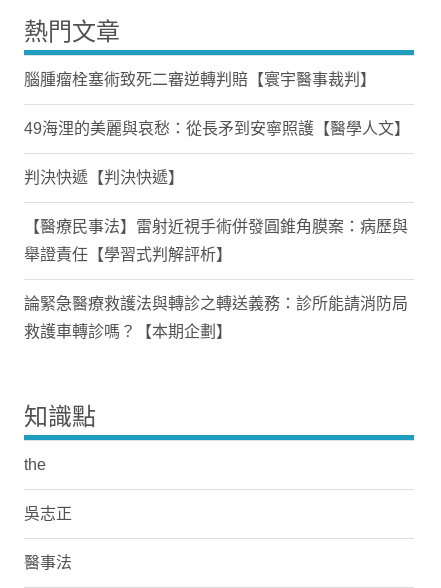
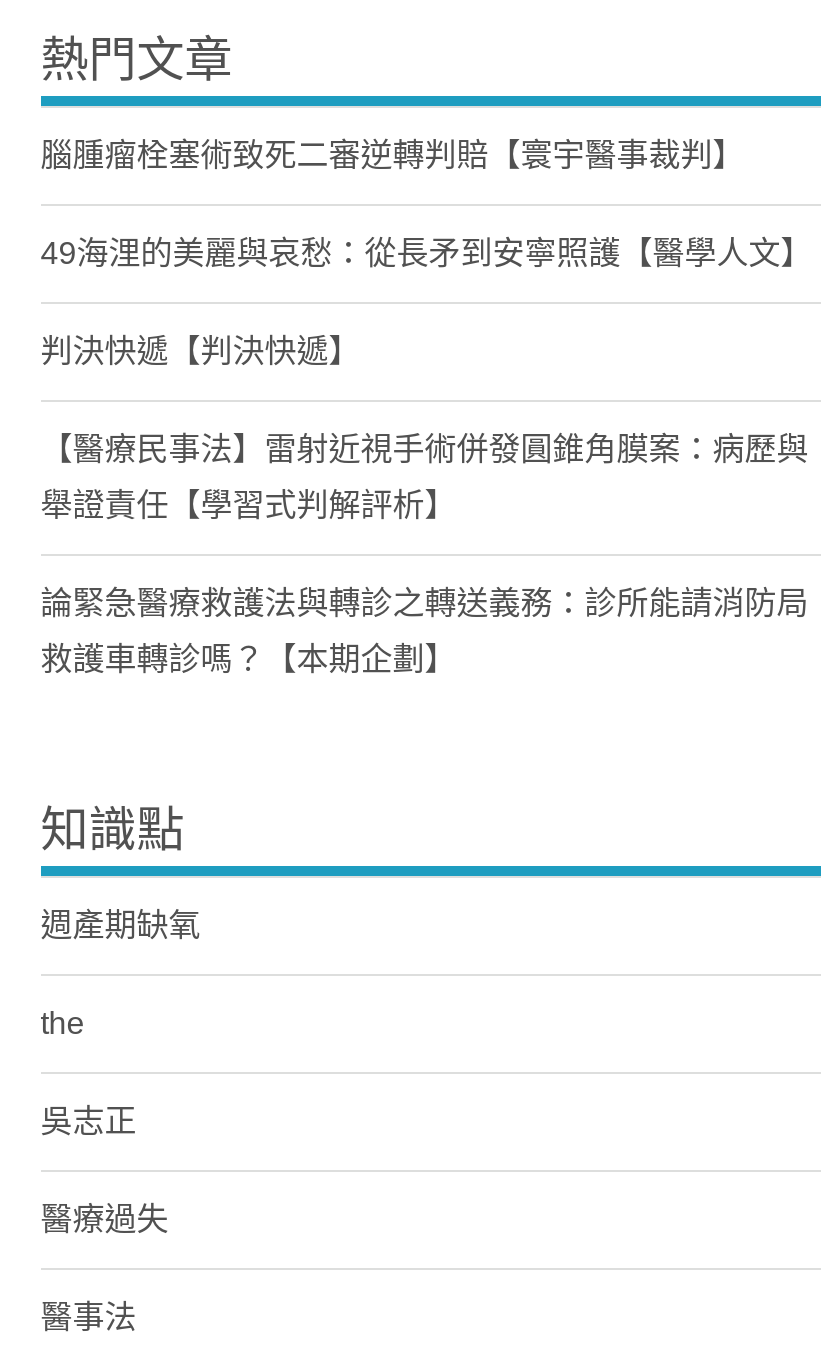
none -> [41,908,201,942] 週產期缺氧
none -> [41,1202,169,1236] 醫療過失

